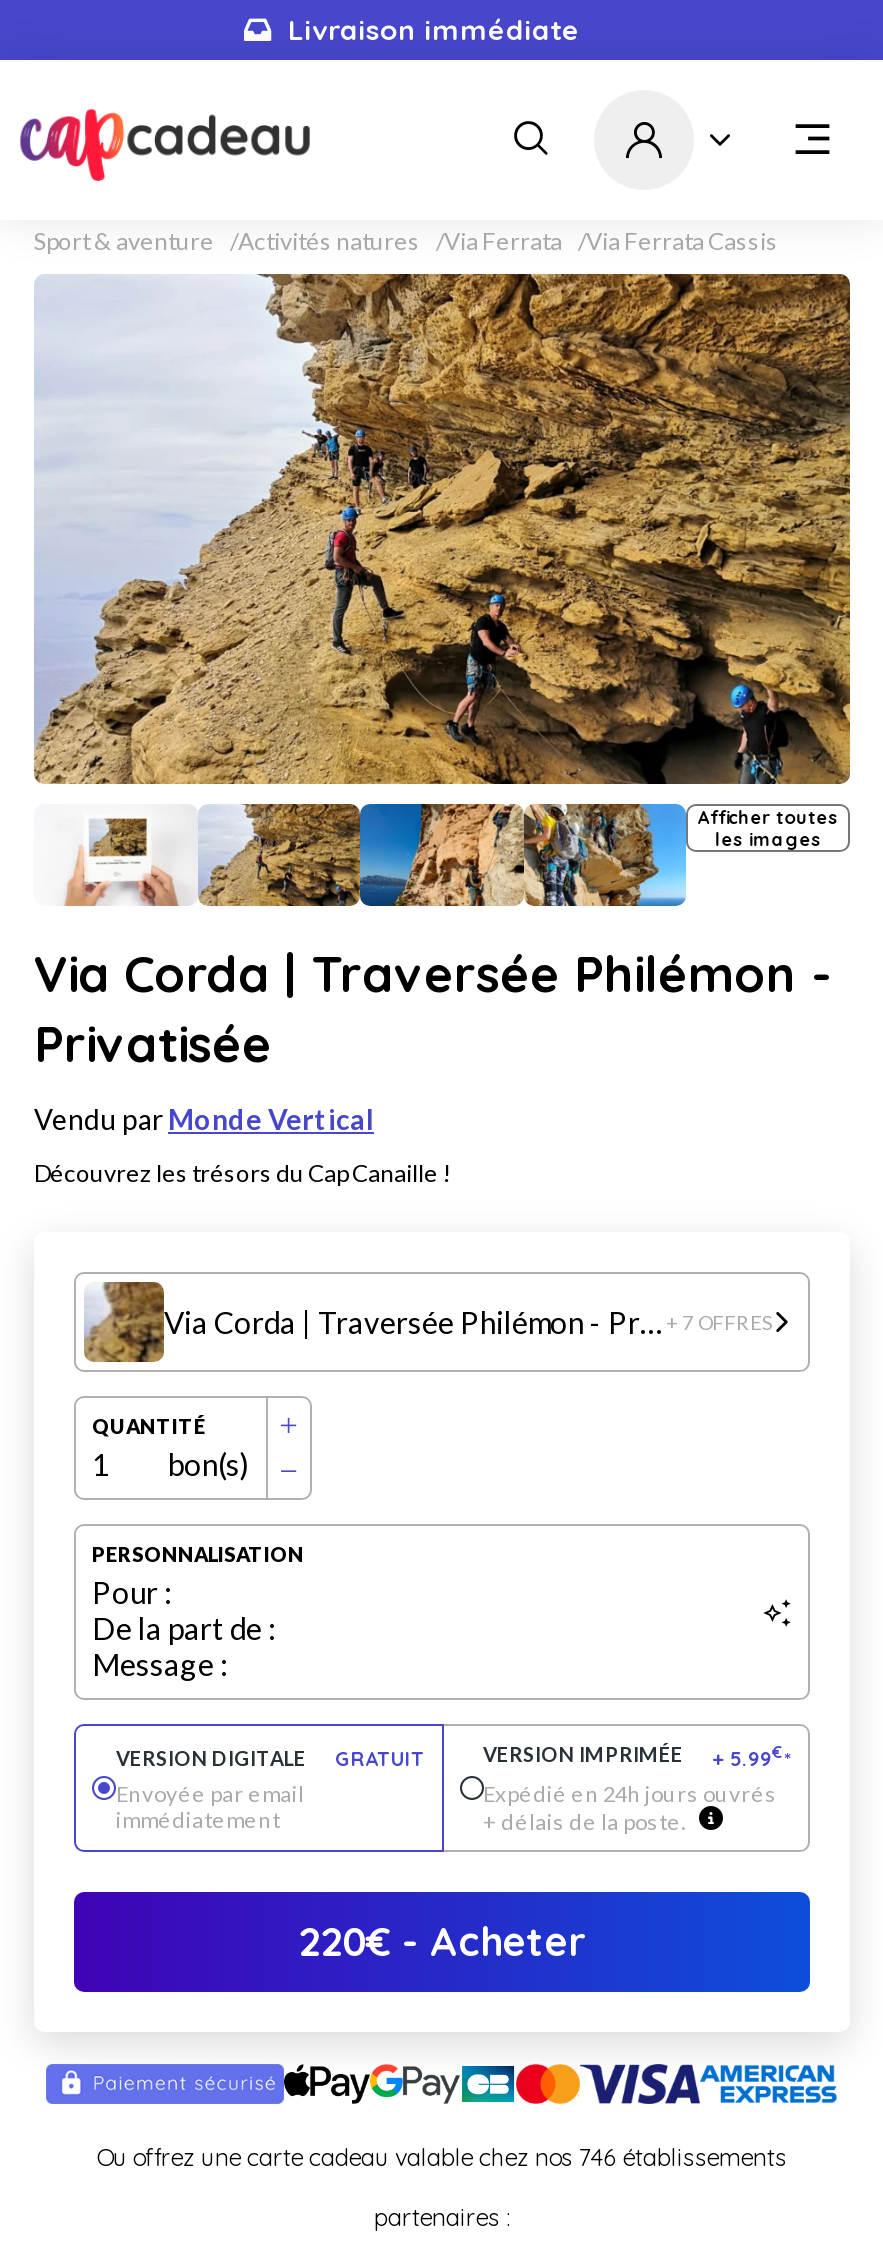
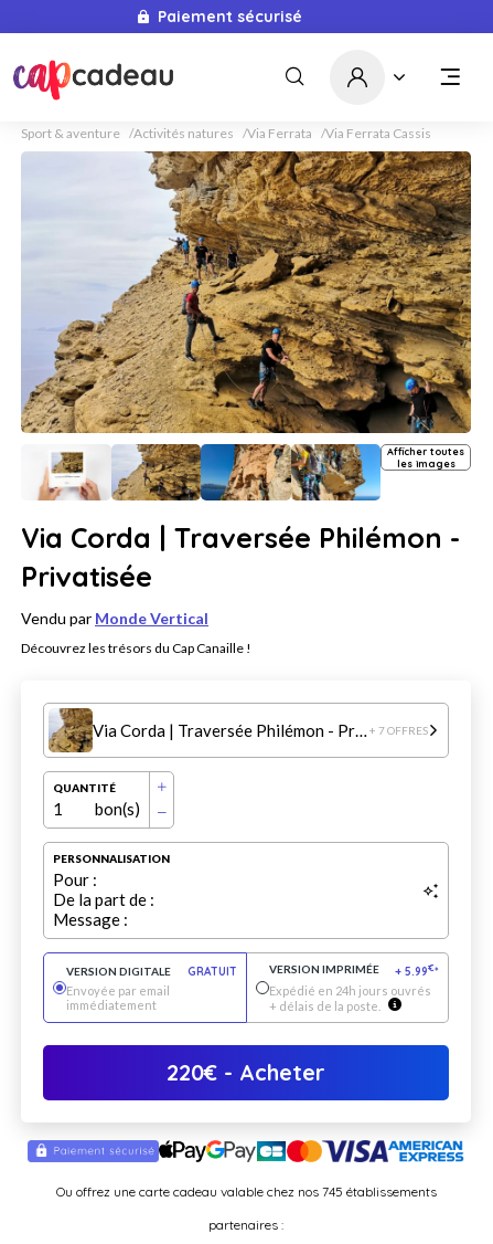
[288,12,580,48] Livraison immédiate -> [158,7,302,27] Paiement sécurisé
[97,2143,787,2173] Ou offrez une carte cadeau valable chez nos 746 établissements -> [56,1184,436,1200] Ou offrez une carte cadeau valable chez nos 745 établissements

